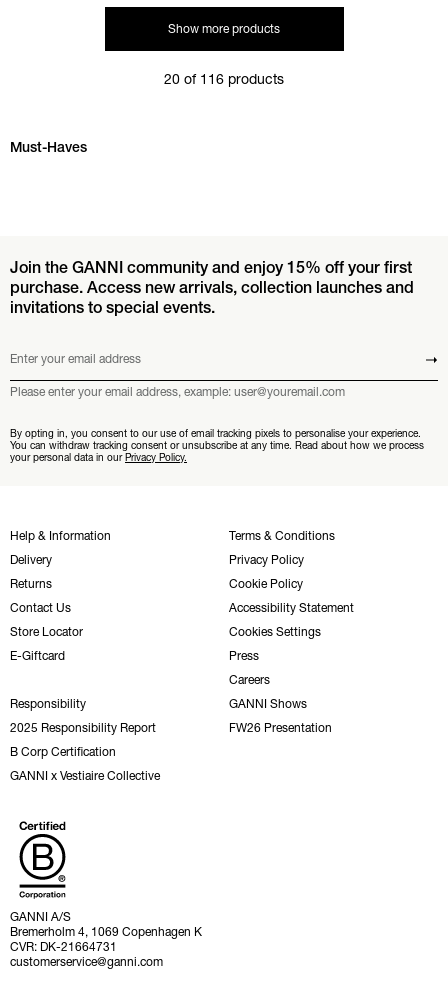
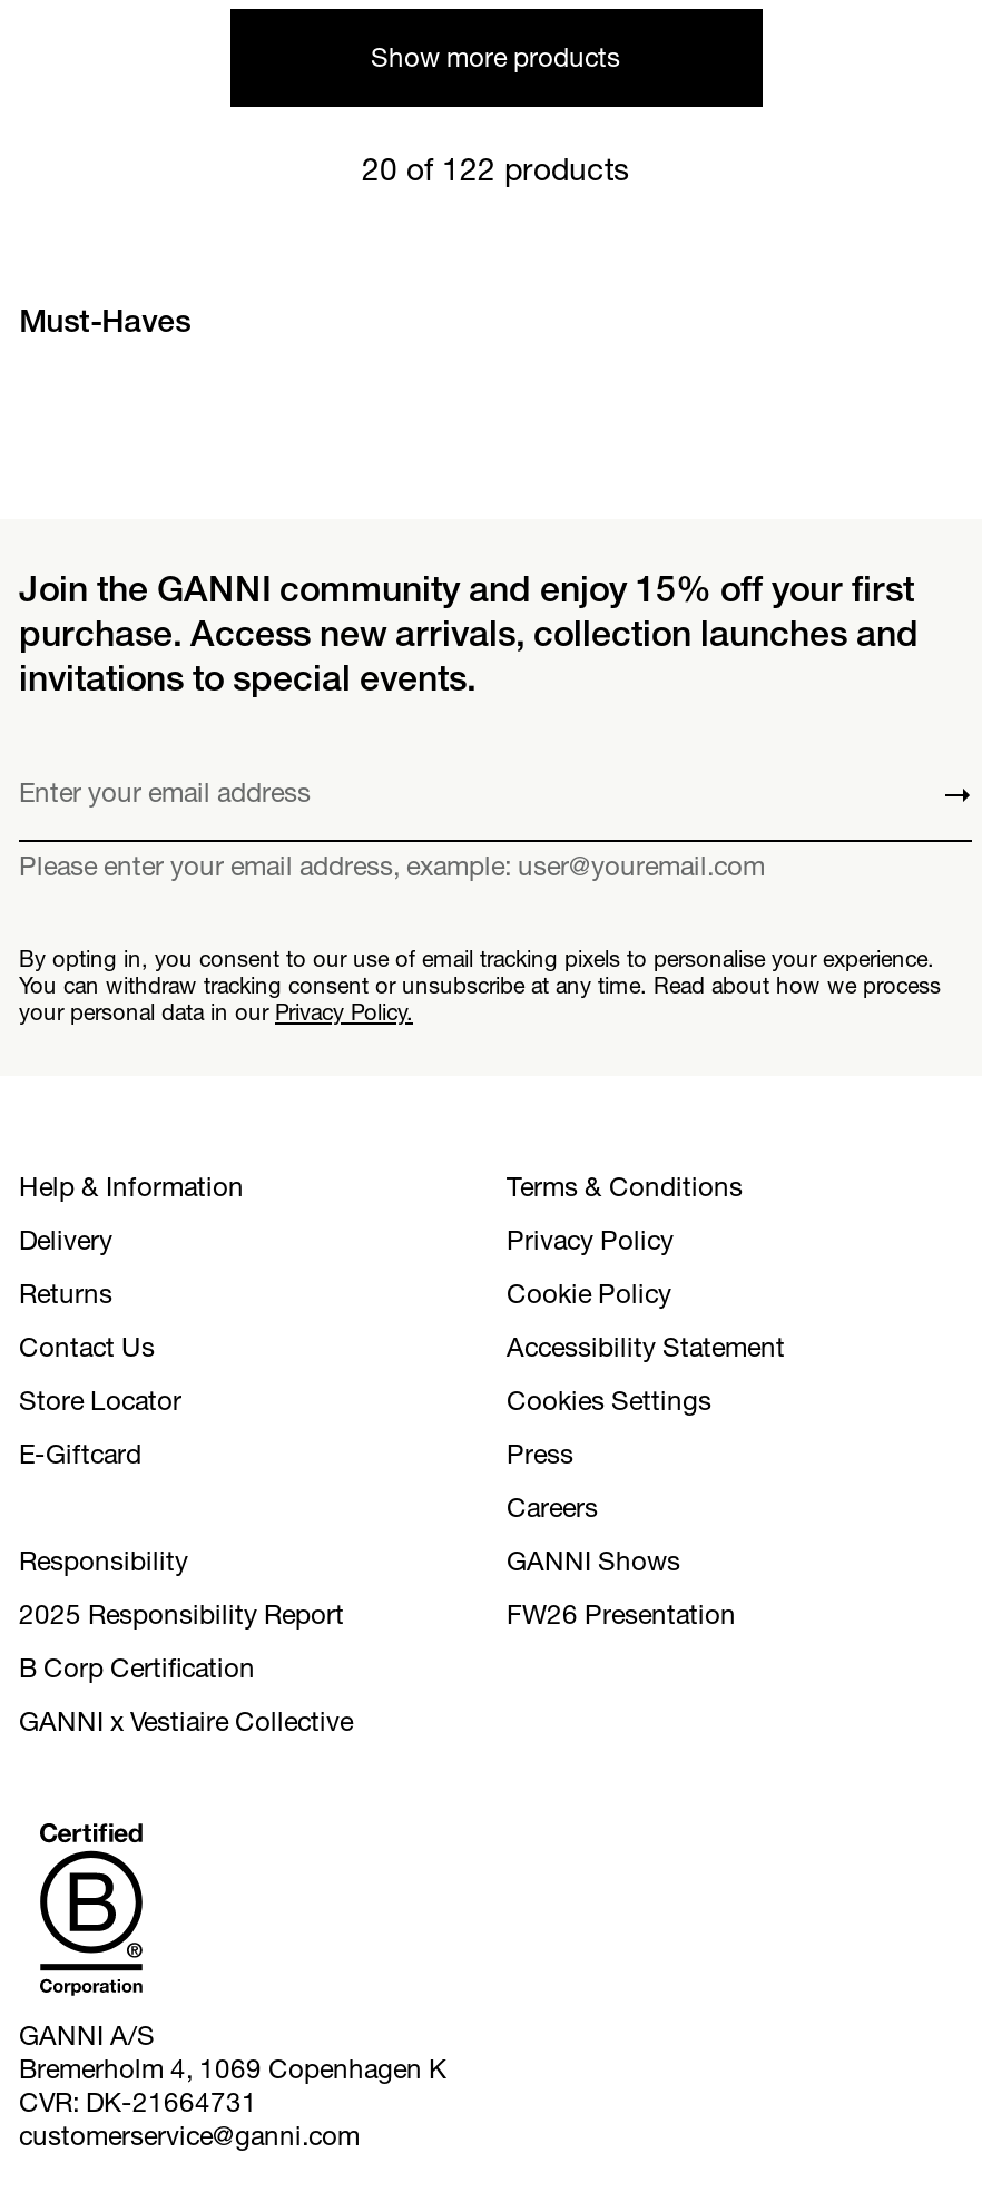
[164,70,284,88] 20 of 116 products -> [362,149,629,189] 20 of 122 products

